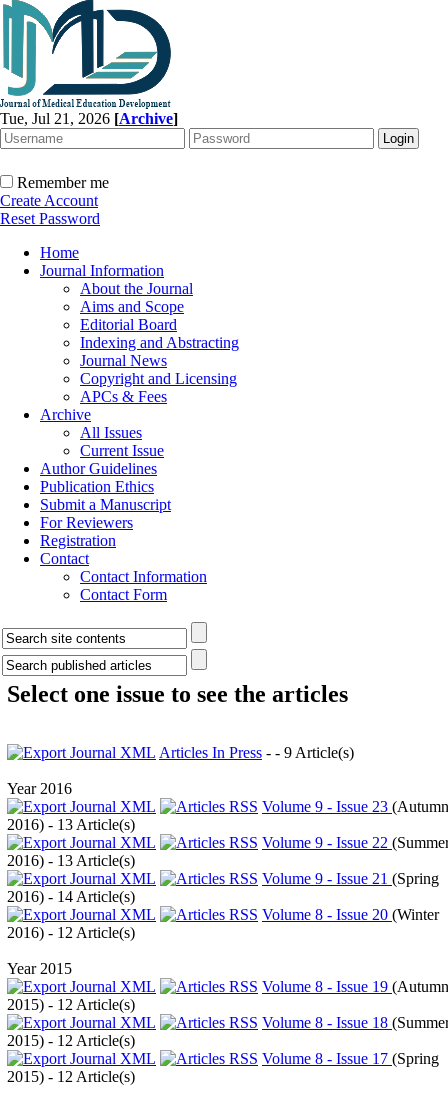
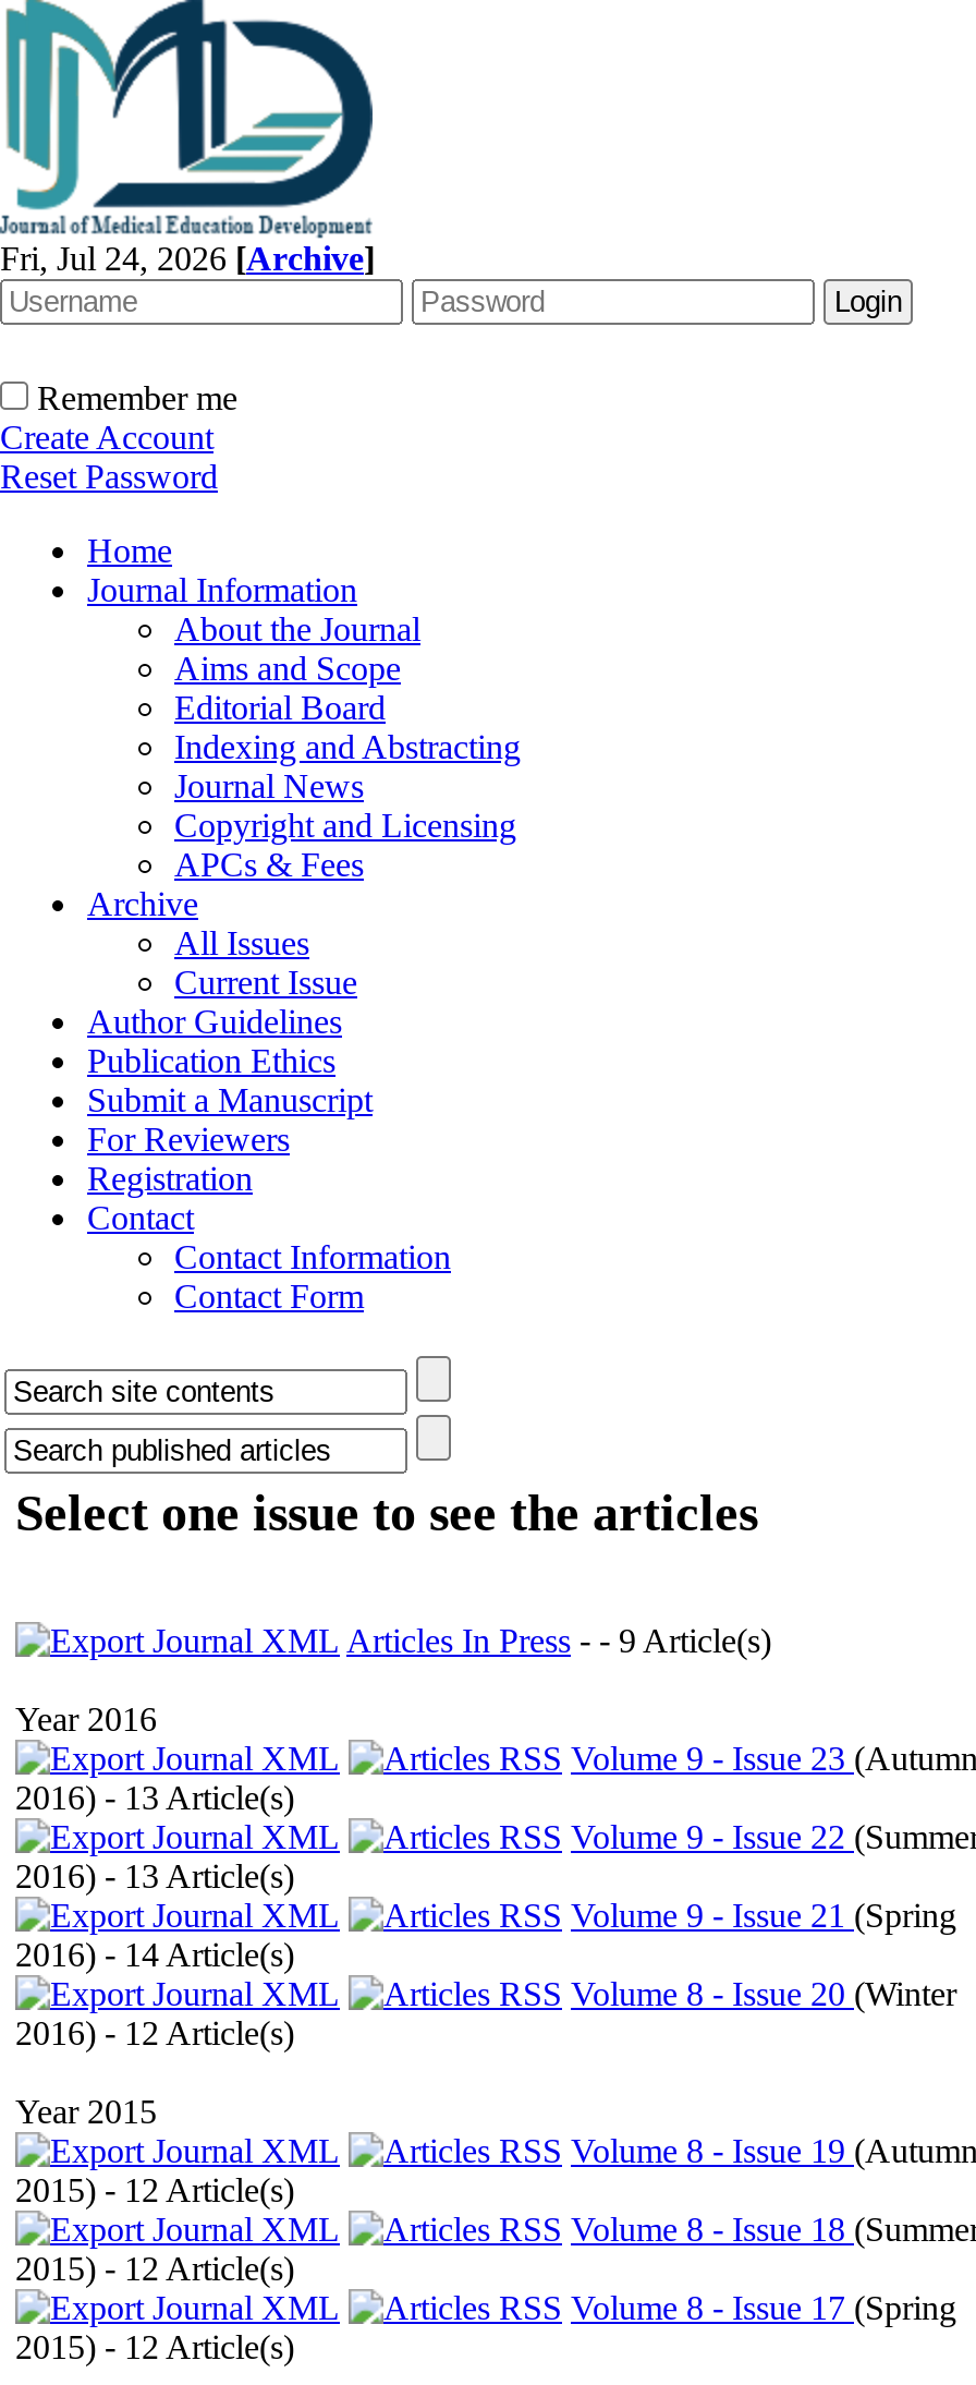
[0,110,178,127] Tue, Jul 21, 2026 [Archive] -> [0,240,375,277] Fri, Jul 24, 2026 [Archive]

